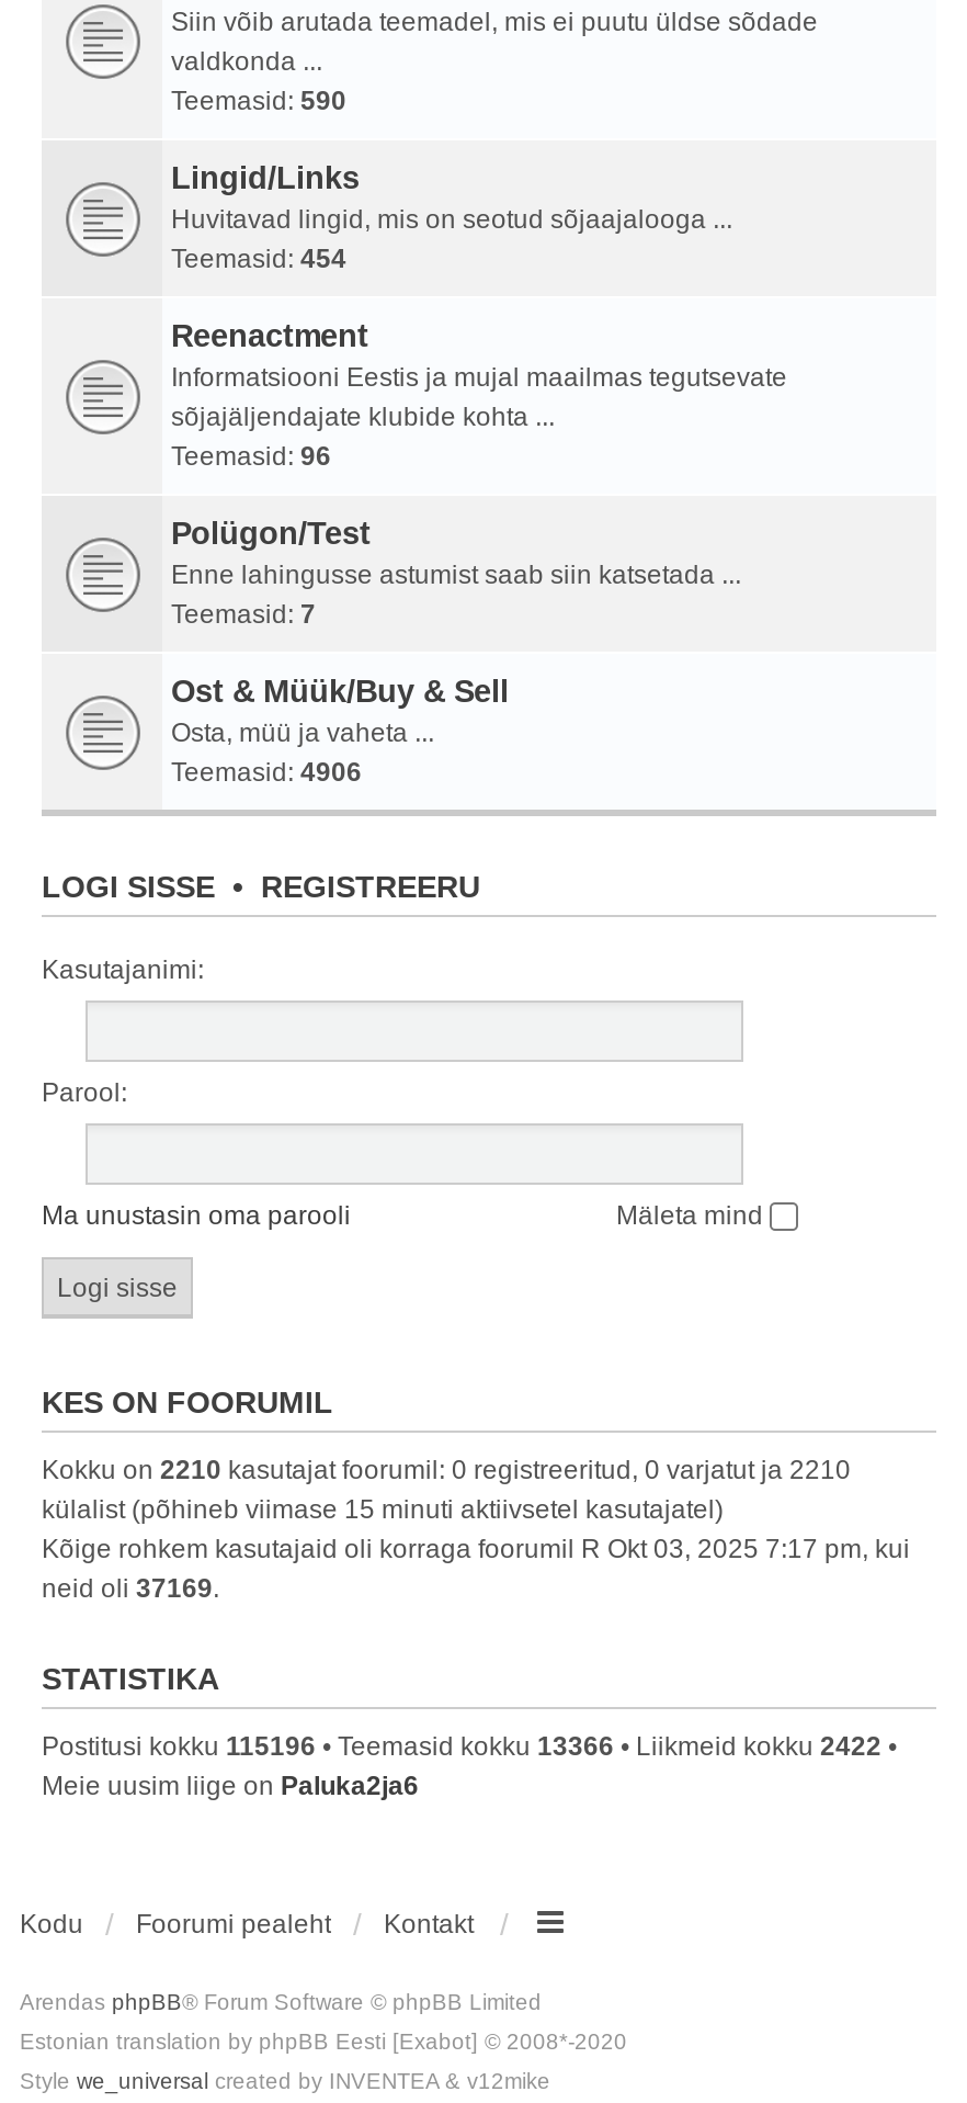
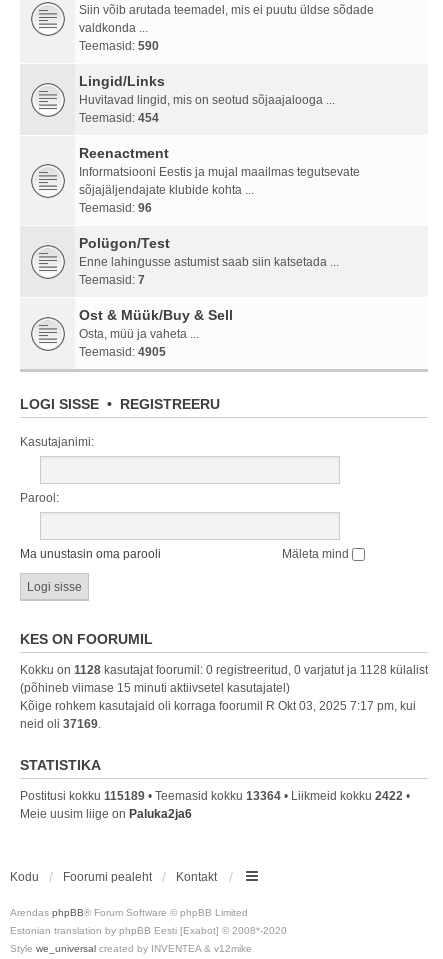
[171,757,362,788] Teemasid: 4906 -> [79,345,166,359] Teemasid: 4905
[42,1455,851,1525] Kokku on 2210 kasutajat foorumil: 0 registreeritud, 0 varjatut ja 2210 | külalist (põhineb viimase 15 minuti aktiivsetel kasutajatel) -> [20,663,428,695] Kokku on 1128 kasutajat foorumil: 0 registreeritud, 0 varjatut ja 1128 külalist | (põhineb viimase 15 minuti aktiivsetel kasutajatel)
[42,1731,897,1762] Postitusi kokku 115196 • Teemasid kokku 13366 • Liikmeid kokku 2422 • -> [20,789,410,803] Postitusi kokku 115189 • Teemasid kokku 13364 • Liikmeid kokku 2422 •

